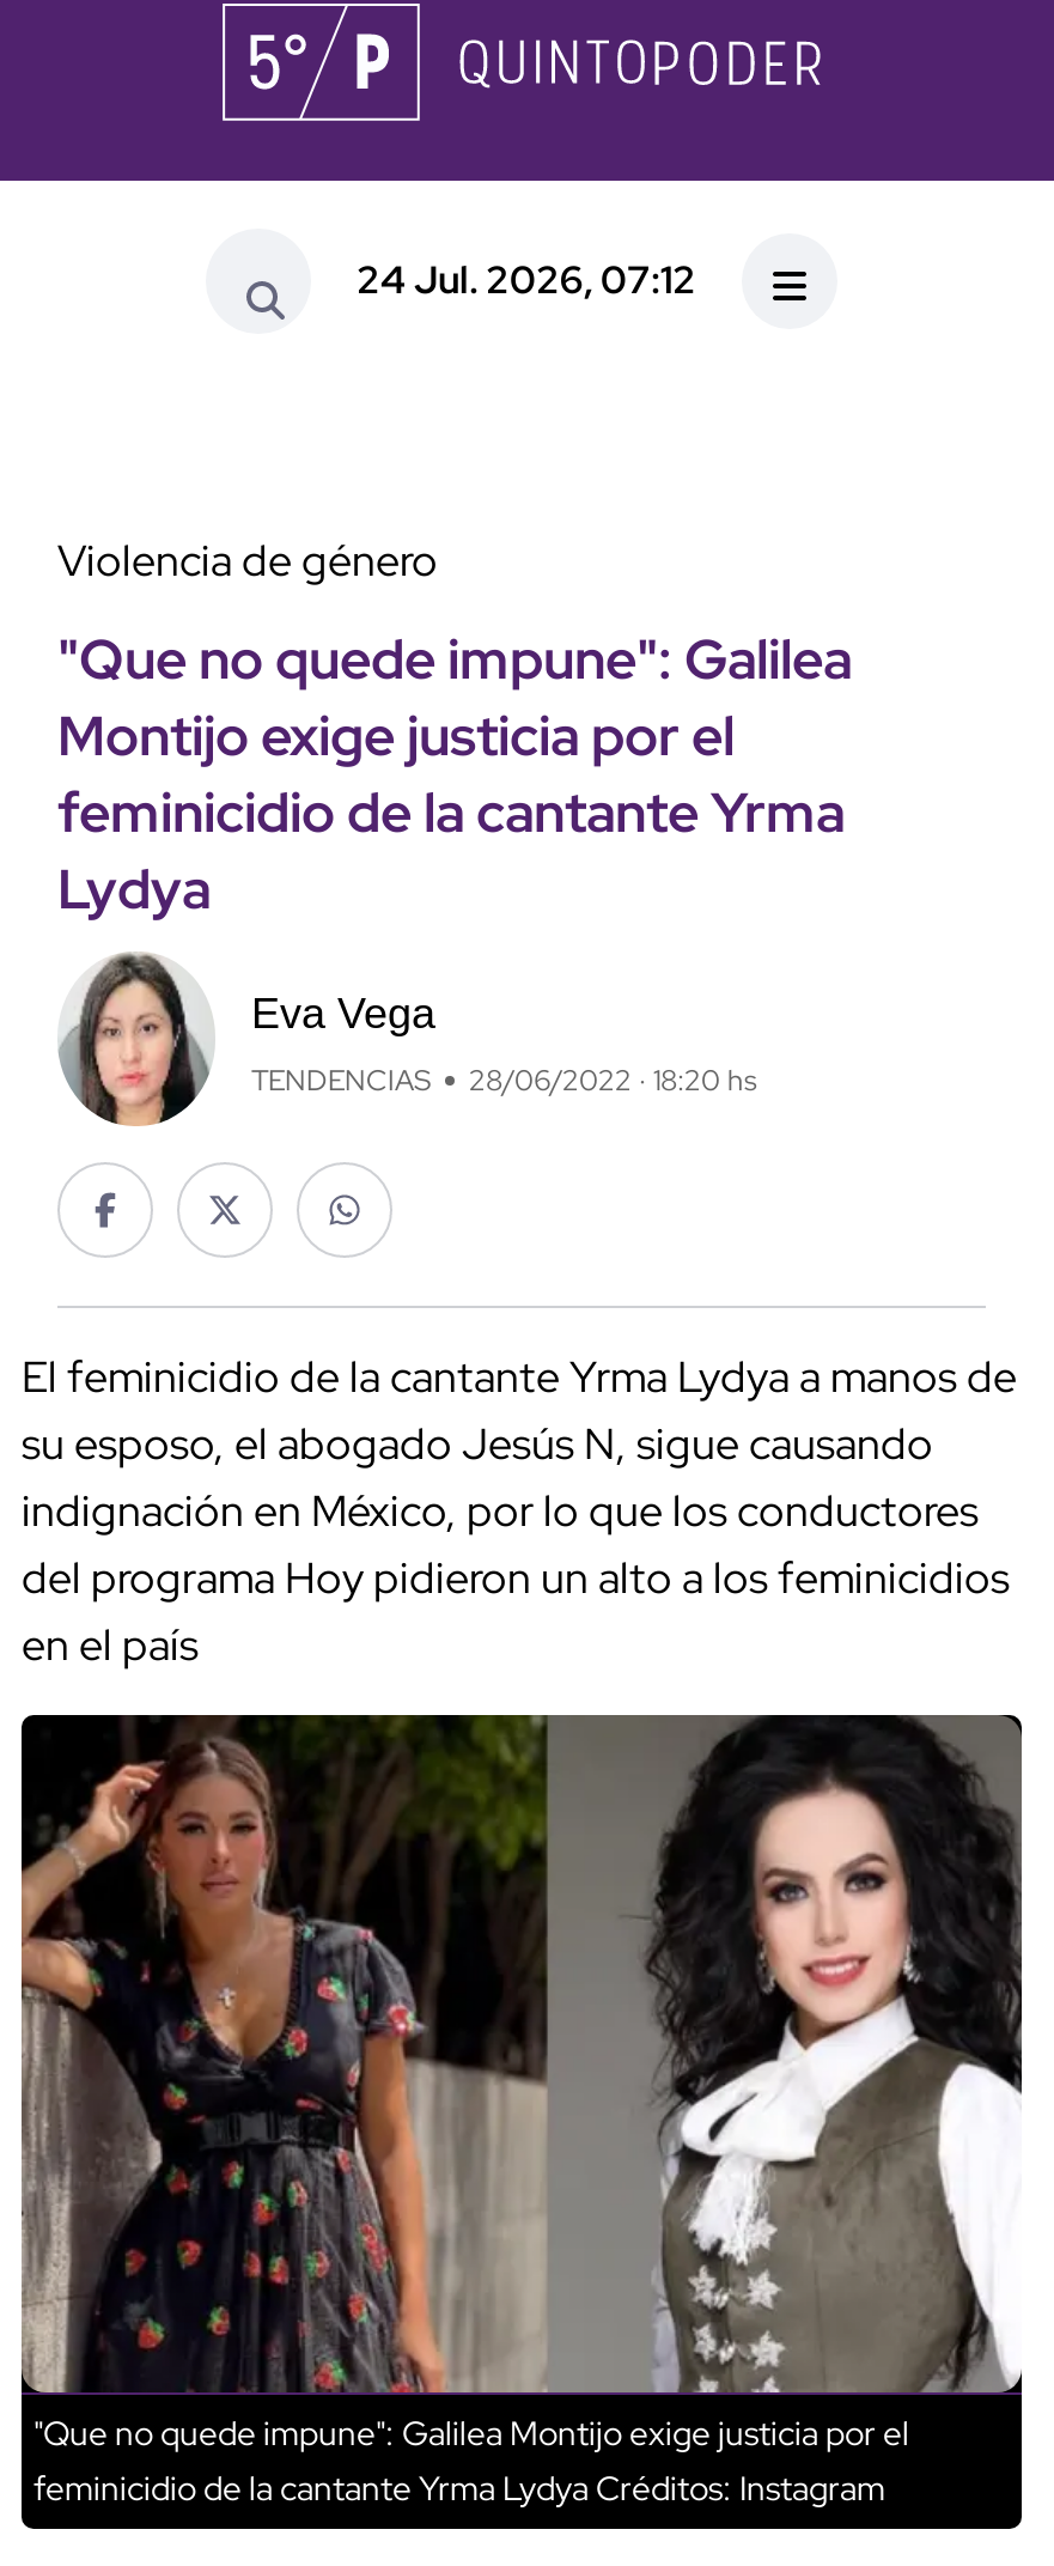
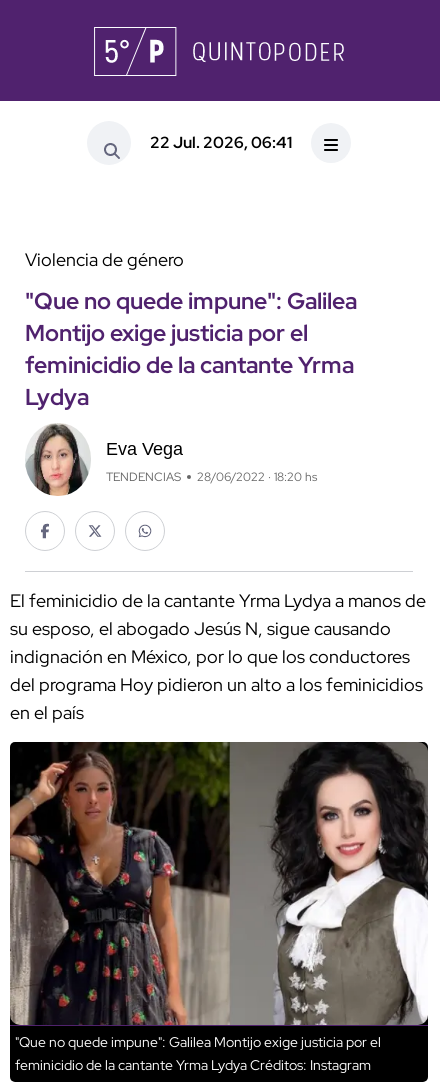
[357,254,696,304] 24 Jul. 2026, 07:12 -> [150,132,292,153] 22 Jul. 2026, 06:41

